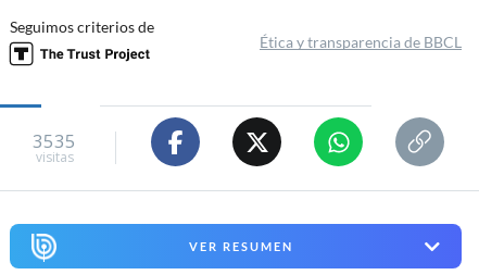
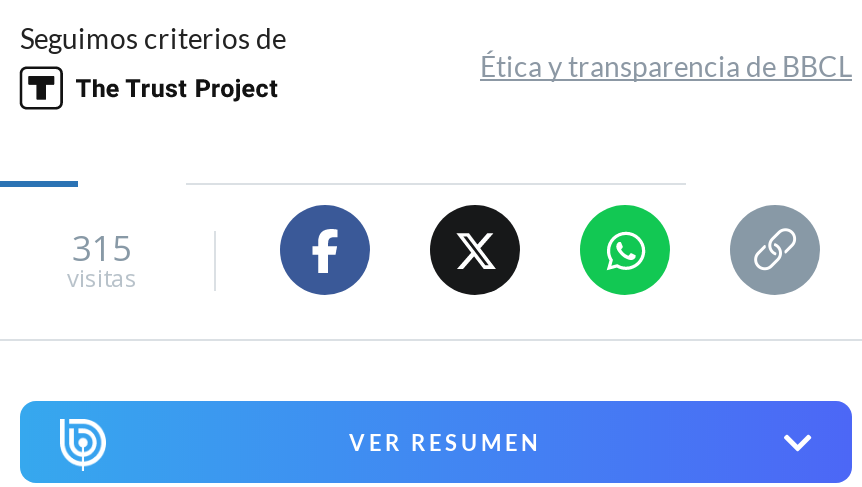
[33,128,76,153] 3535 -> [72,225,132,271] 315

